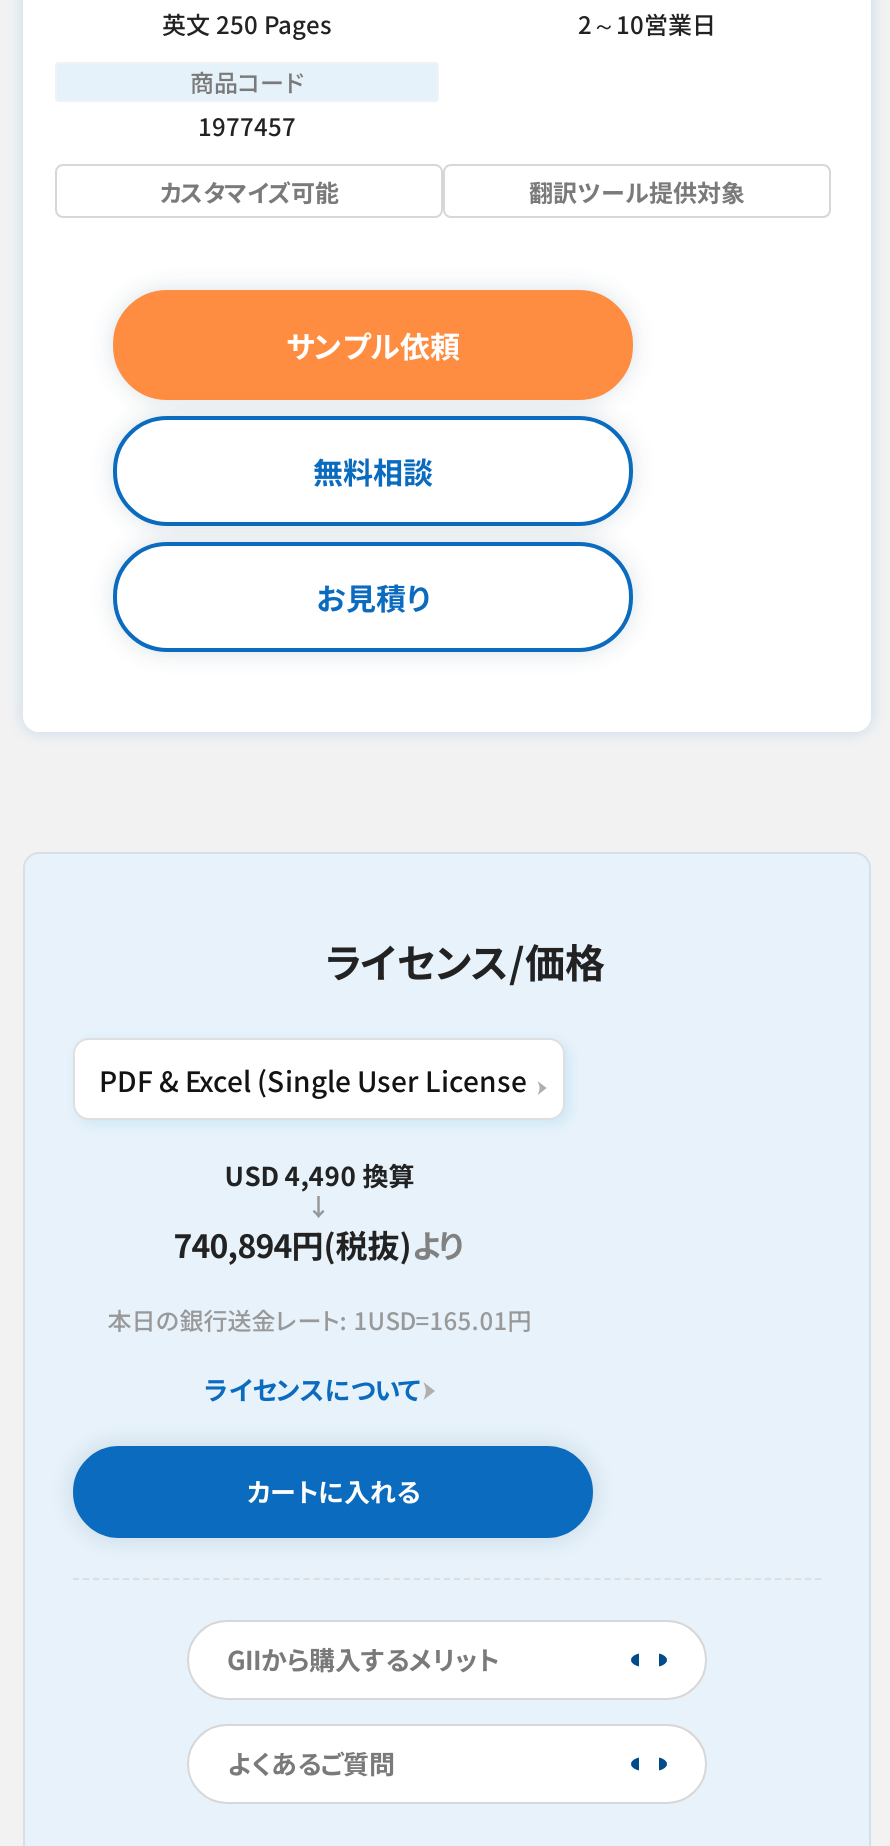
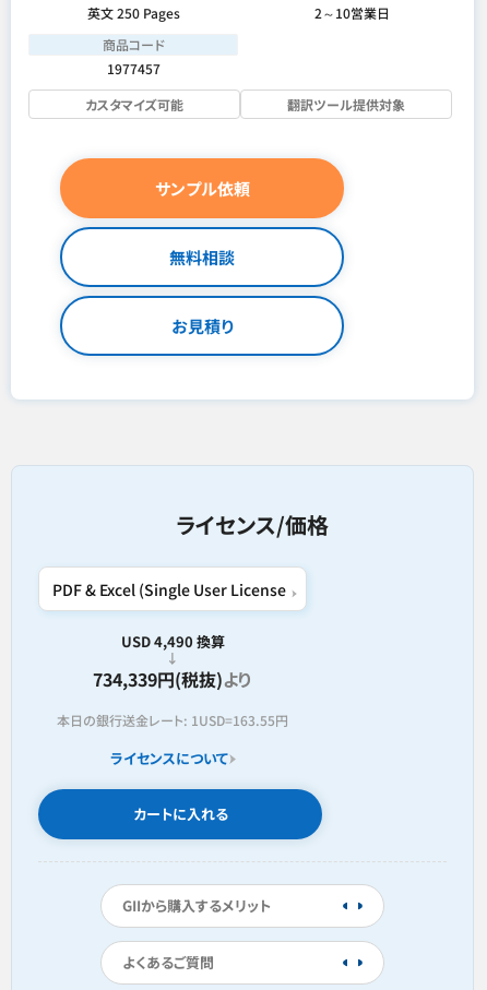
[173,1220,465,1268] 740,894円(税抜)より -> [93,666,252,692] 734,339円(税抜)より
[107,1302,531,1336] 本日の銀行送金レート: 1USD=165.01円 -> [57,711,288,729] 本日の銀行送金レート: 1USD=163.55円

